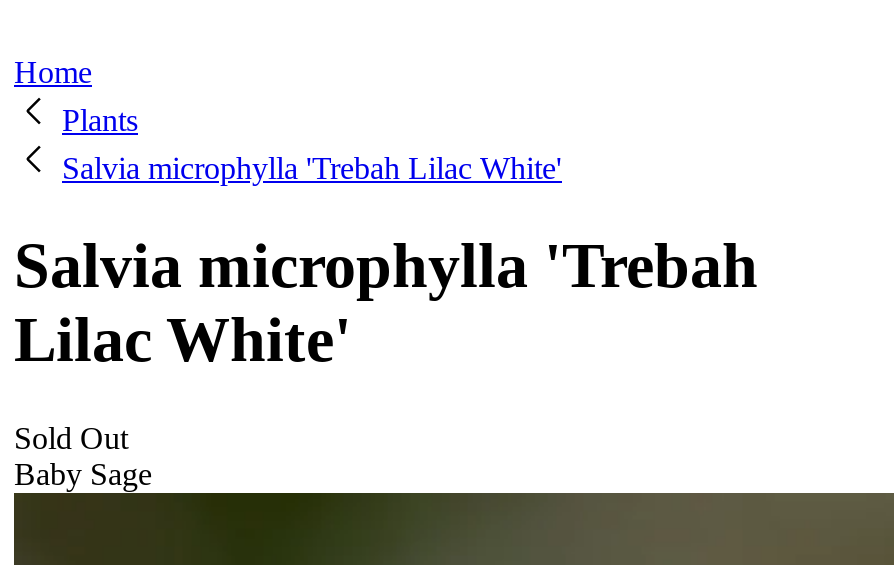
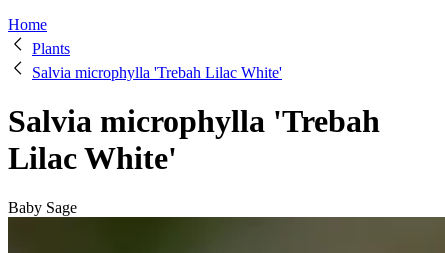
[14,421,128,455] Sold Out -> none

